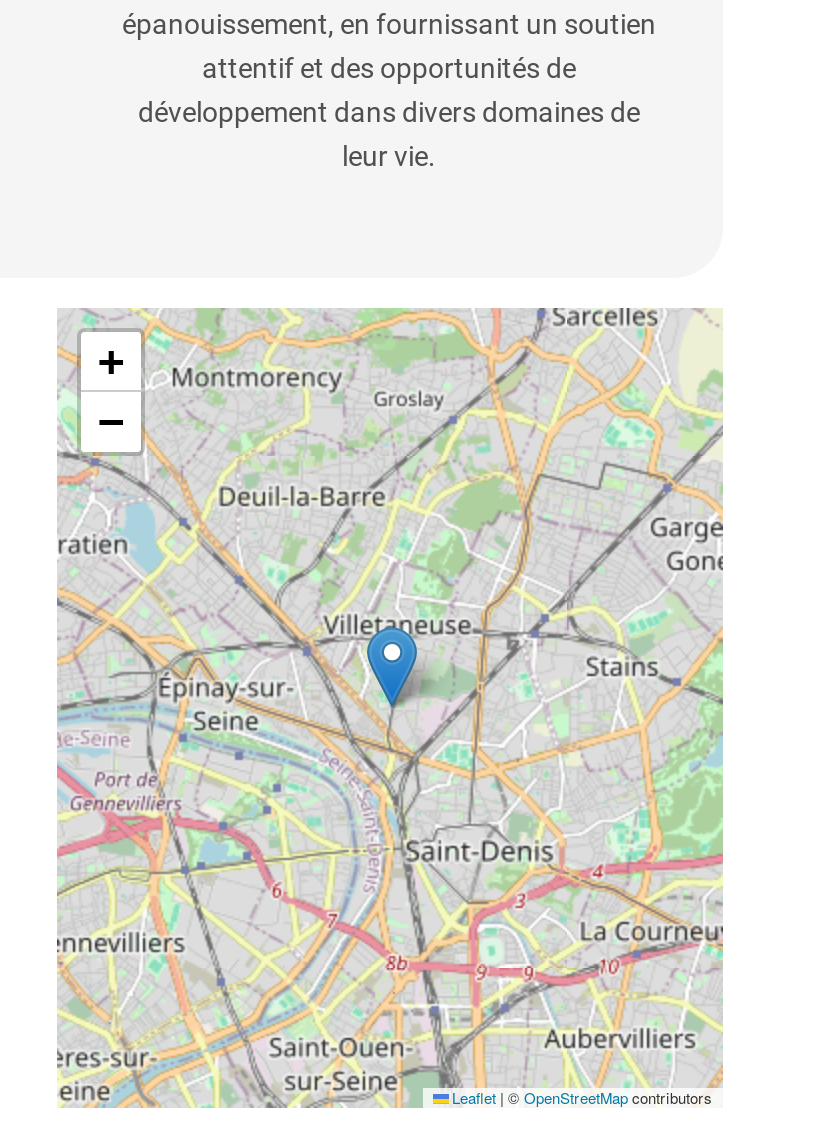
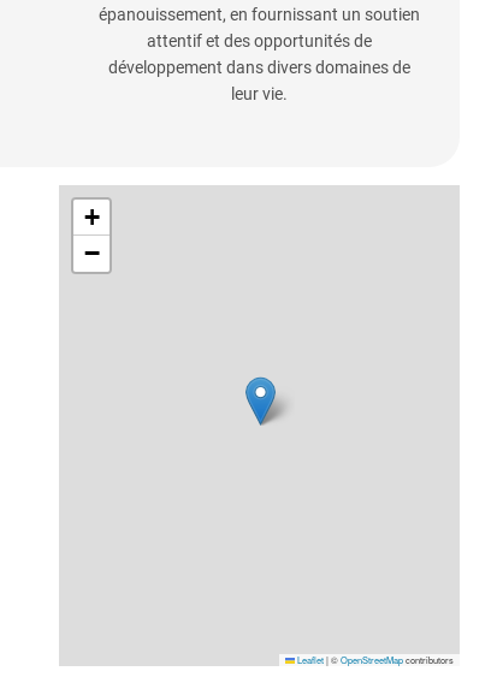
[55,306,725,1110] [image] -> none

